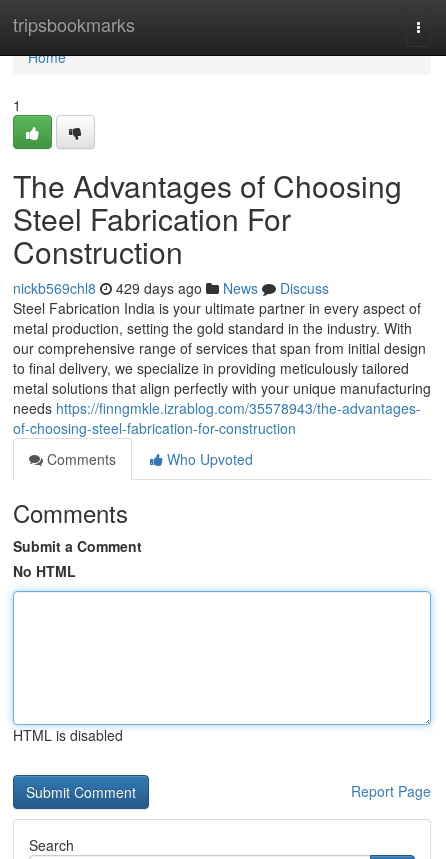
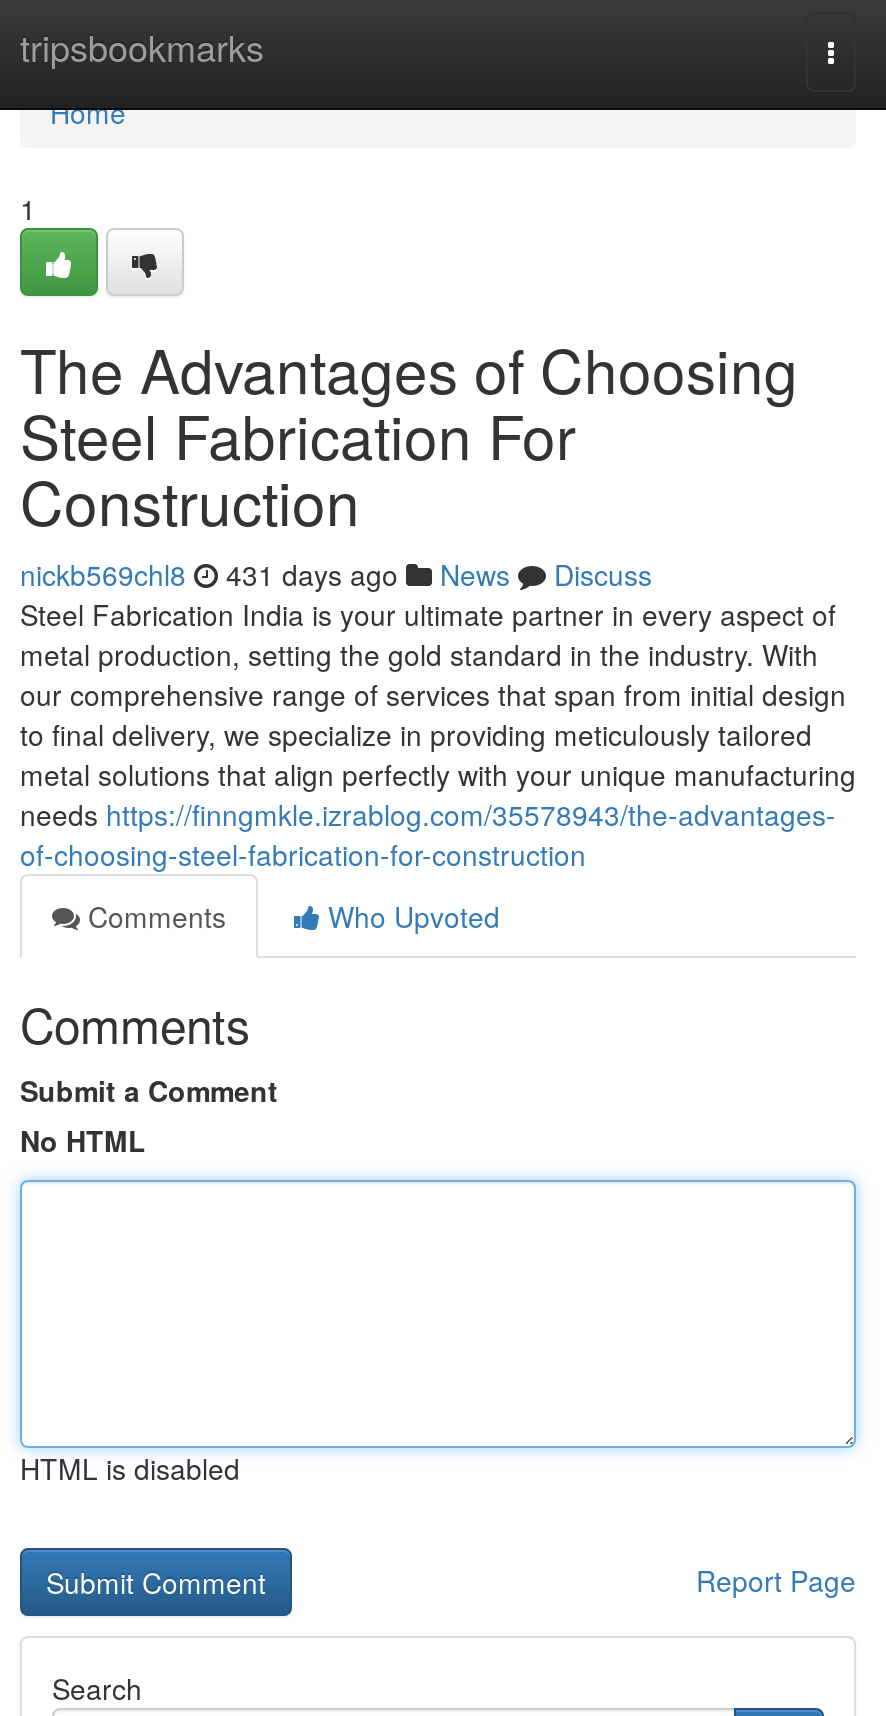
[13,278,329,298] nickb569chl8 429 days ago News Discuss -> [20,554,652,594] nickb569chl8 431 days ago News Discuss

